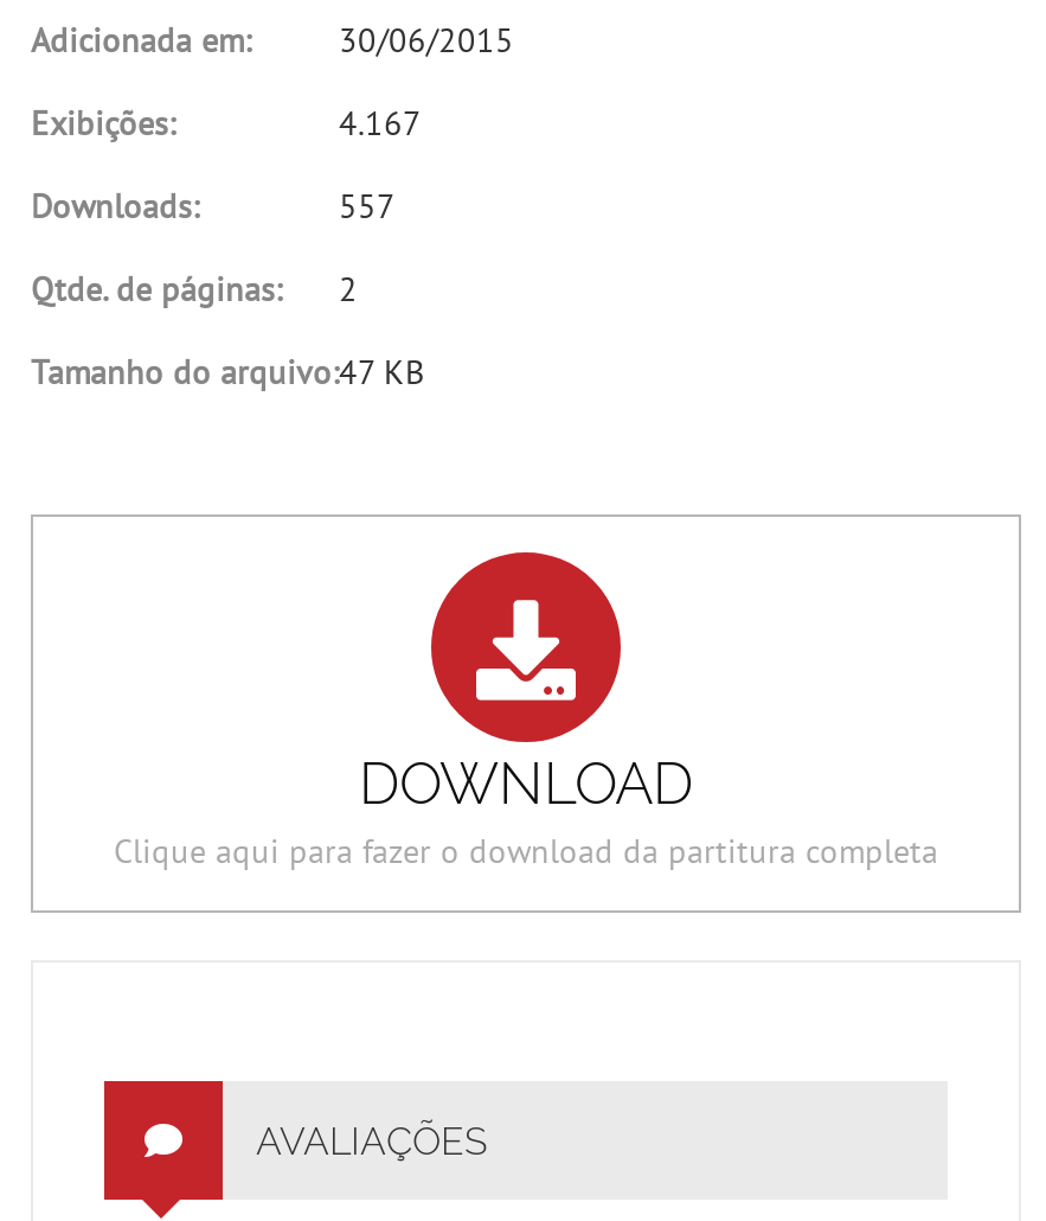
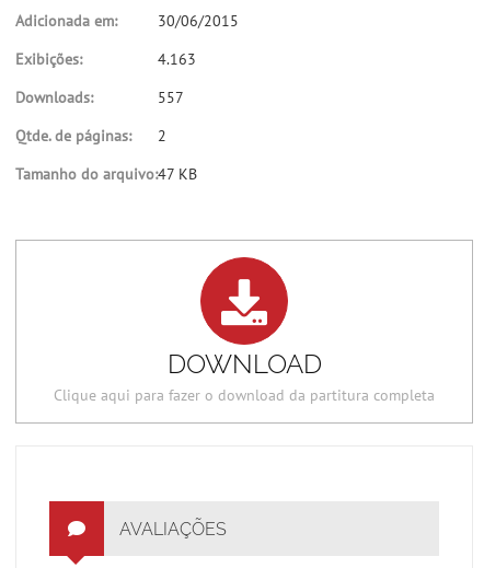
[339,102,422,145] 4.167 -> [158,49,196,69] 4.163

